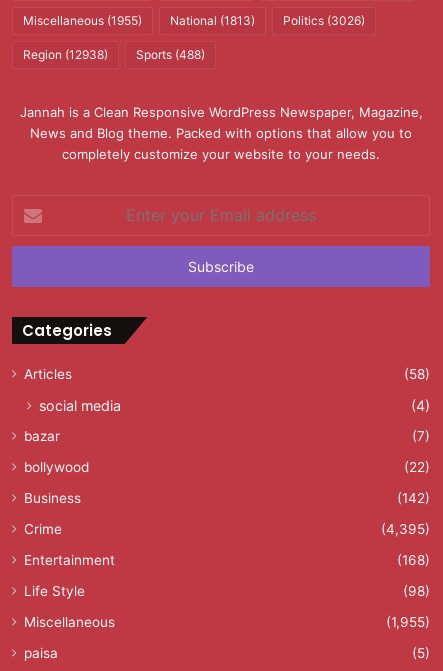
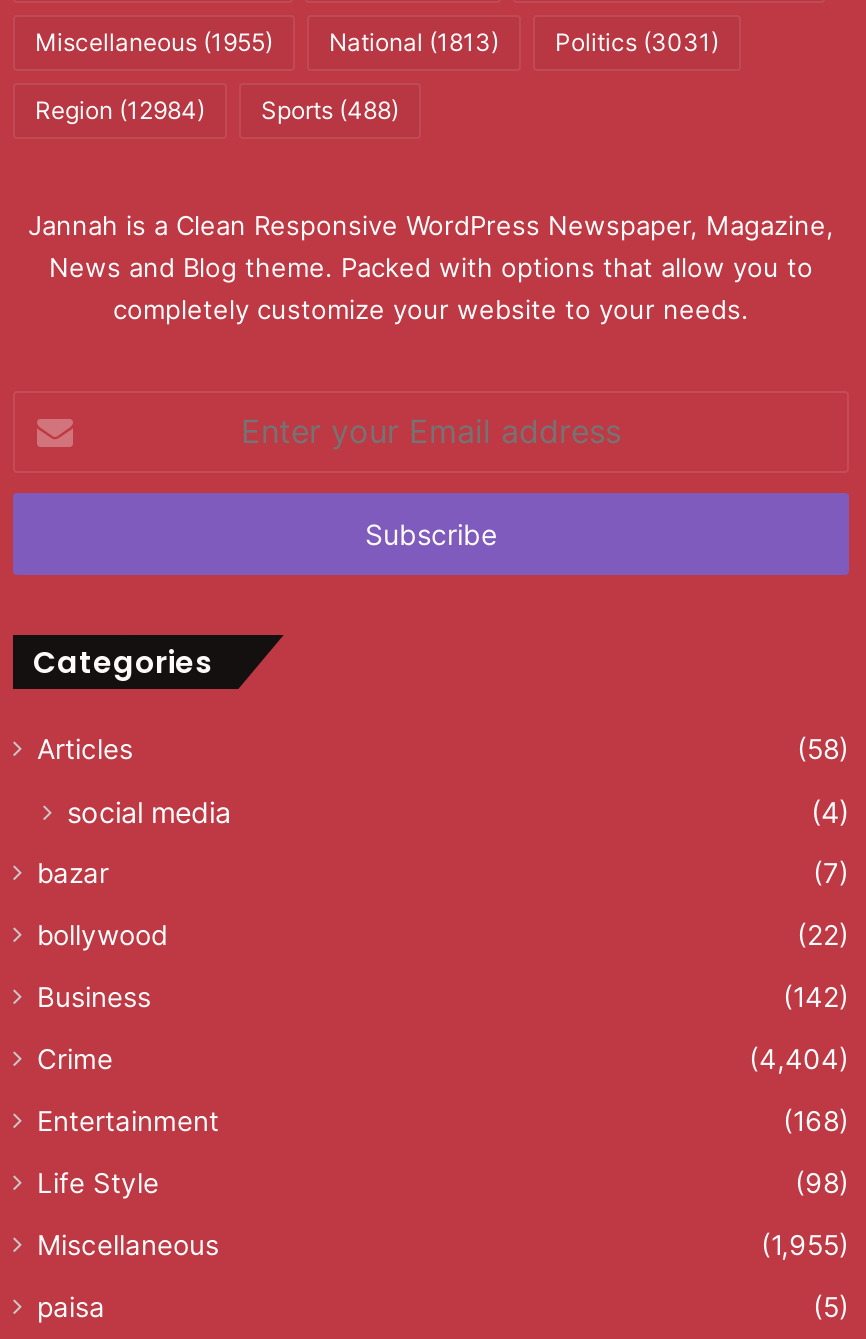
[23,13,365,28] Miscellaneous (1955) National (1813) Politics (3026) -> [35,27,719,57] Miscellaneous (1955) National (1813) Politics (3031)
[23,47,205,62] Region (12938) Sports (488) -> [35,95,399,125] Region (12984) Sports (488)
[381,521,430,537] (4,395) -> [749,1043,849,1075] (4,404)

